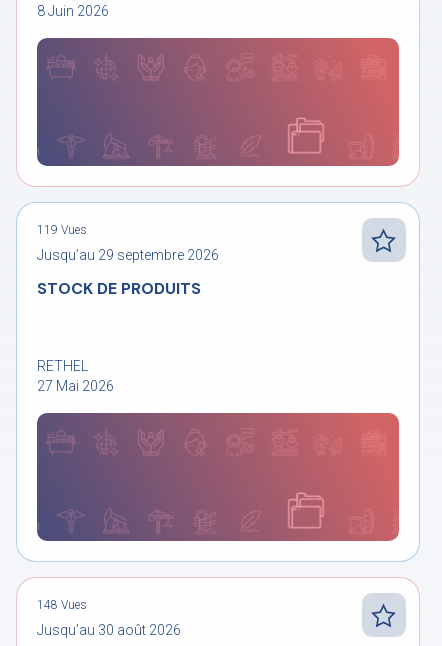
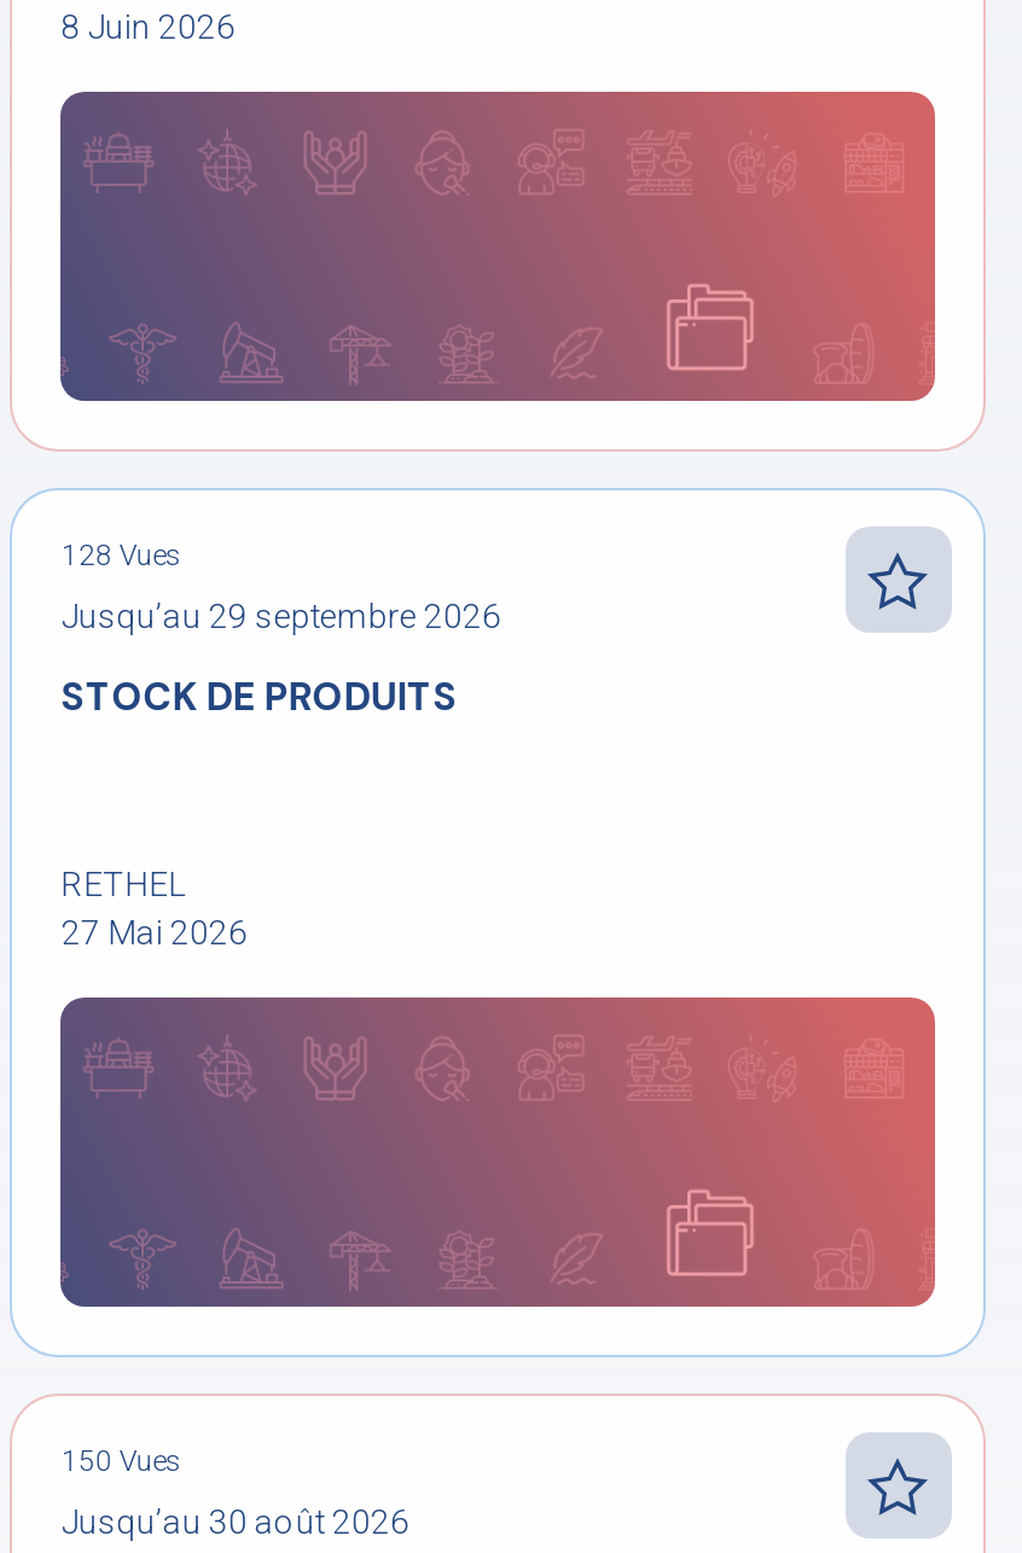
[37,223,87,237] 119 Vues -> [61,539,182,572] 128 Vues
[37,598,87,612] 148 Vues -> [61,1444,182,1478] 150 Vues

